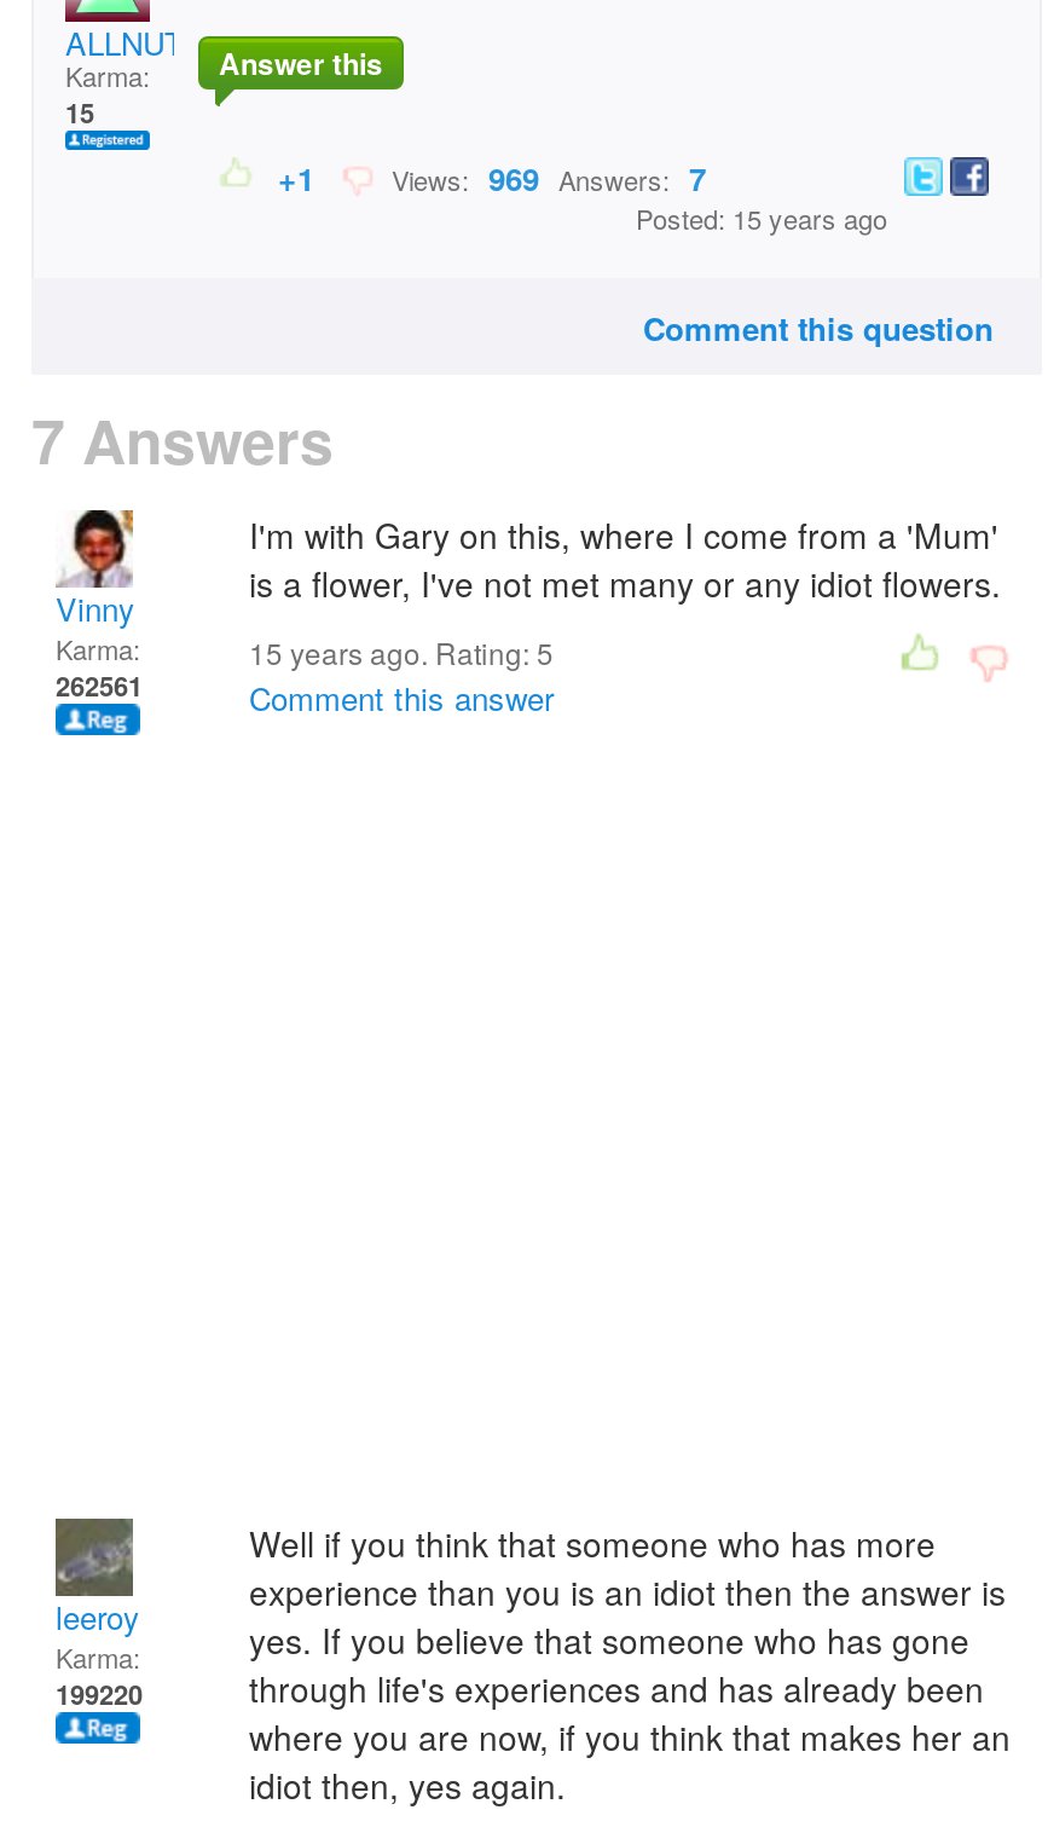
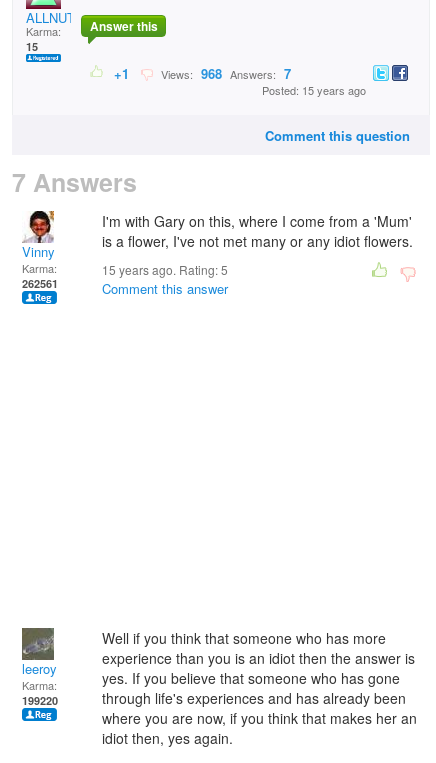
[377,155,706,201] Views: 969 Answers: 7 -> [155,64,291,83] Views: 968 Answers: 7

